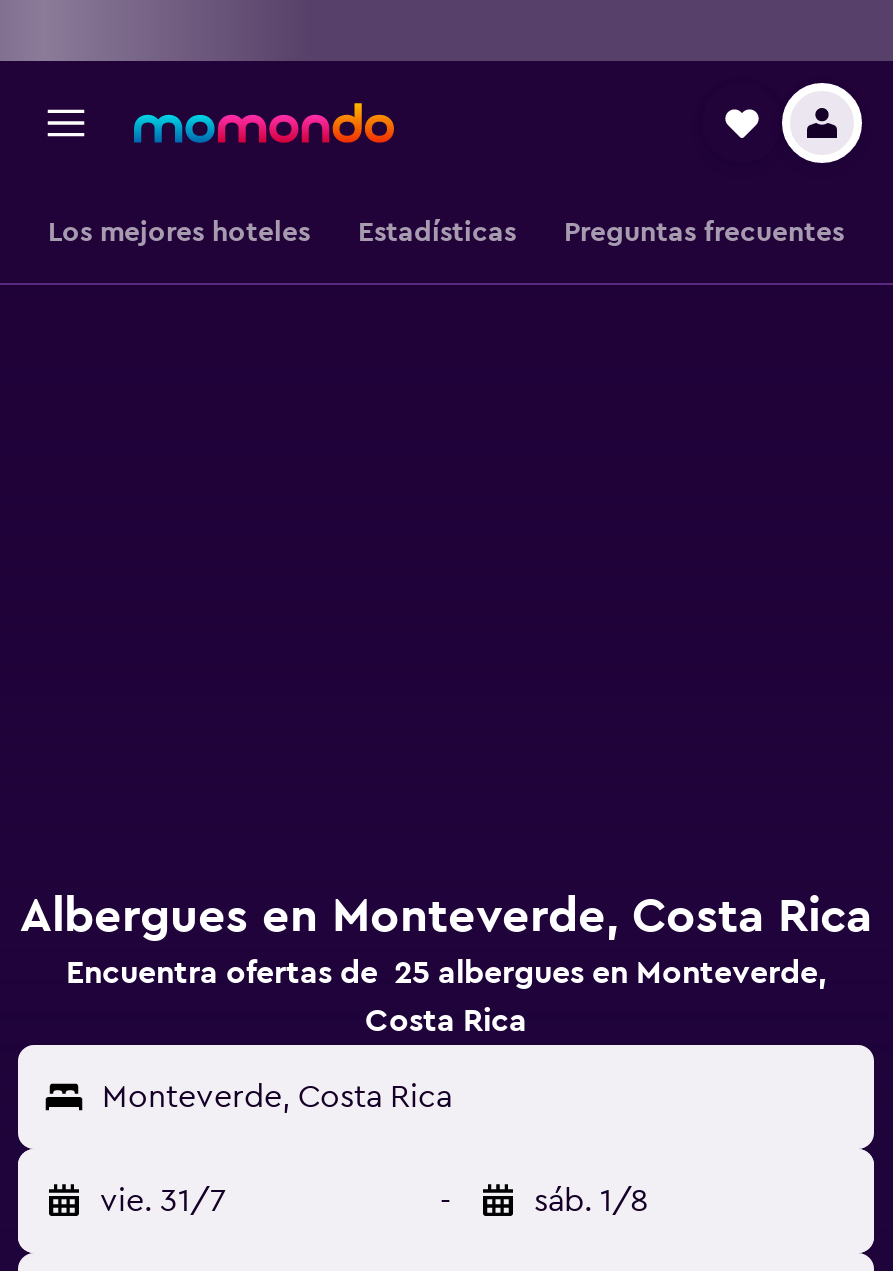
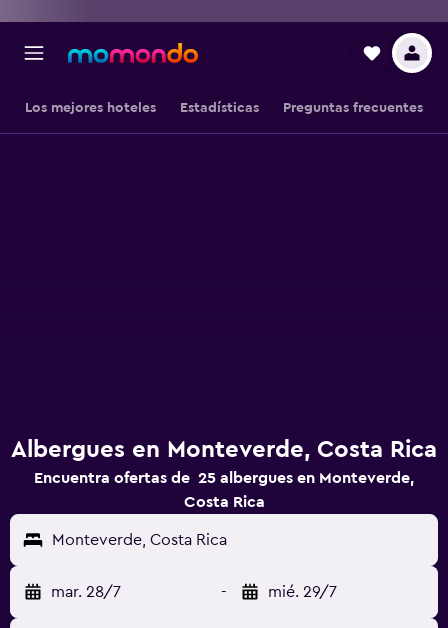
[100,1185,226,1217] vie. 31/7 -> [51,584,121,600] mar. 28/7
[534,1185,648,1217] sáb. 1/8 -> [268,584,337,600] mié. 29/7

